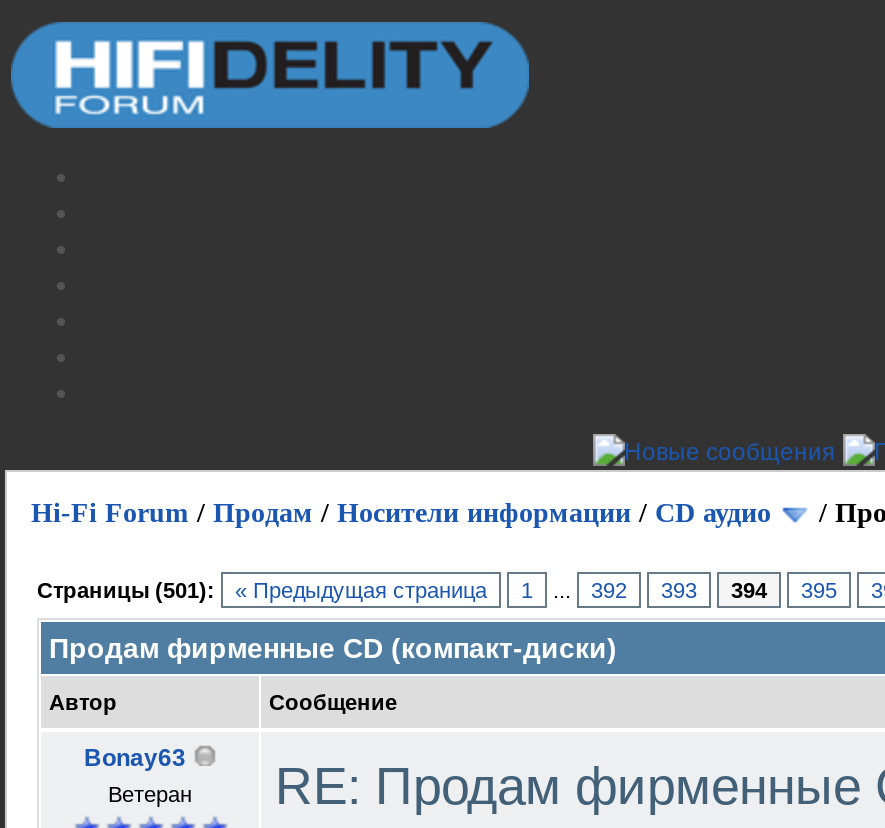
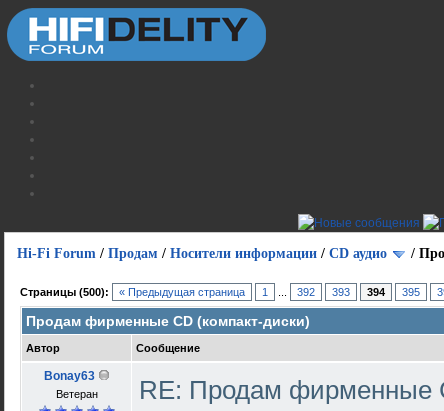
[37,578,215,602] Страницы (501): -> [20,286,109,298] Страницы (500):

